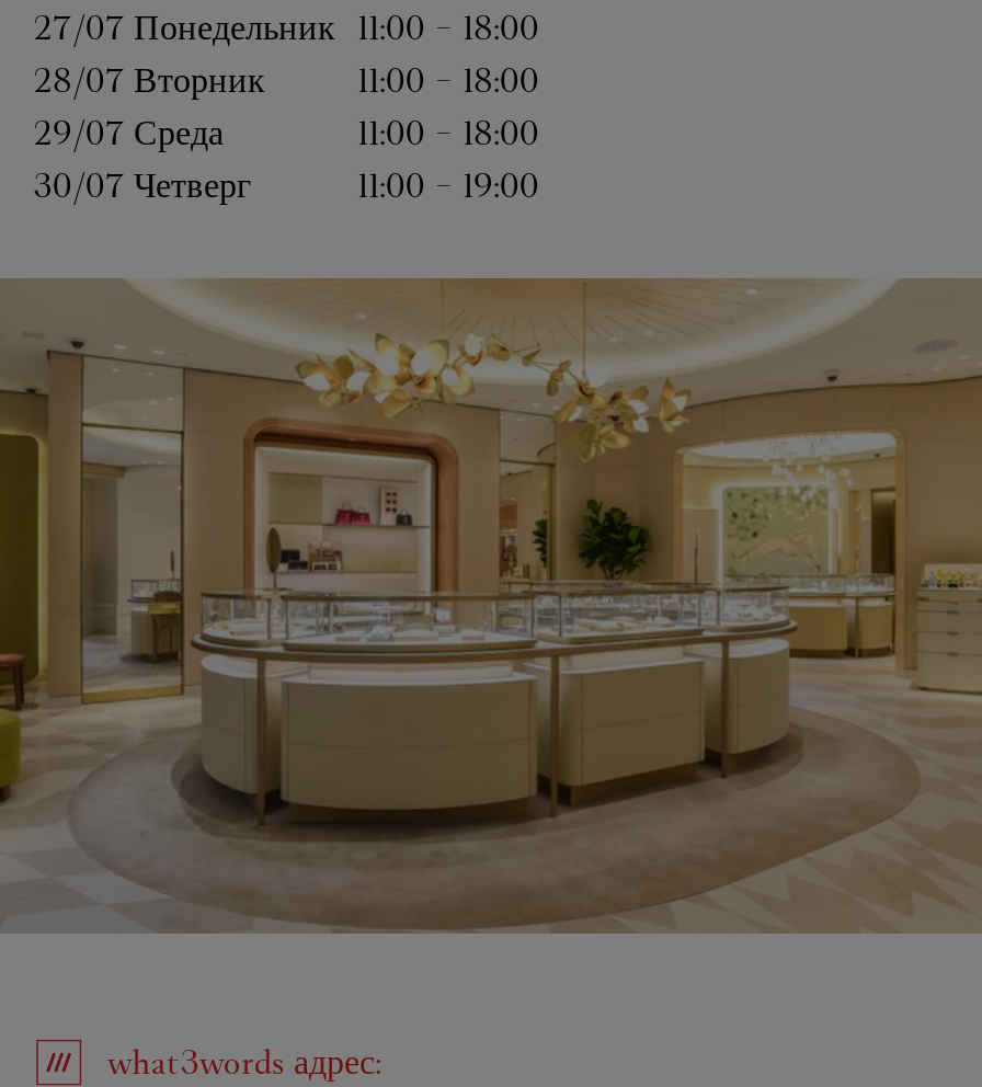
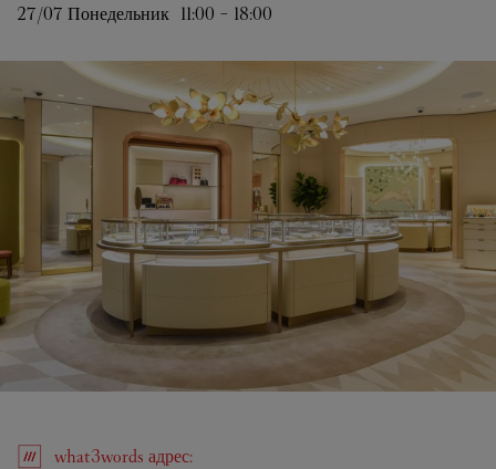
[33,59,539,206] 28/07 Вторник | 11:00 - 18:00 | 29/07 Среда | 11:00 - 18:00 | 30/07 Четверг | 11:00 - 19:00 -> none

